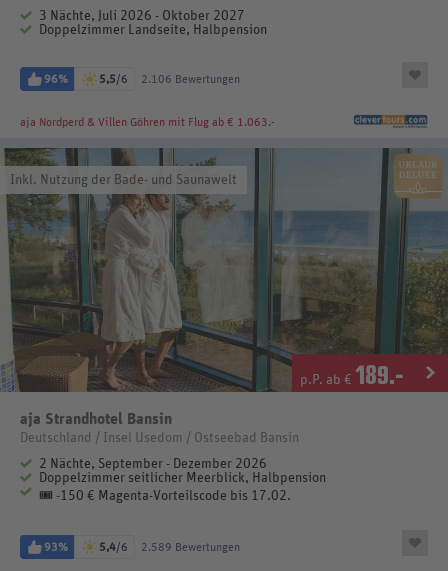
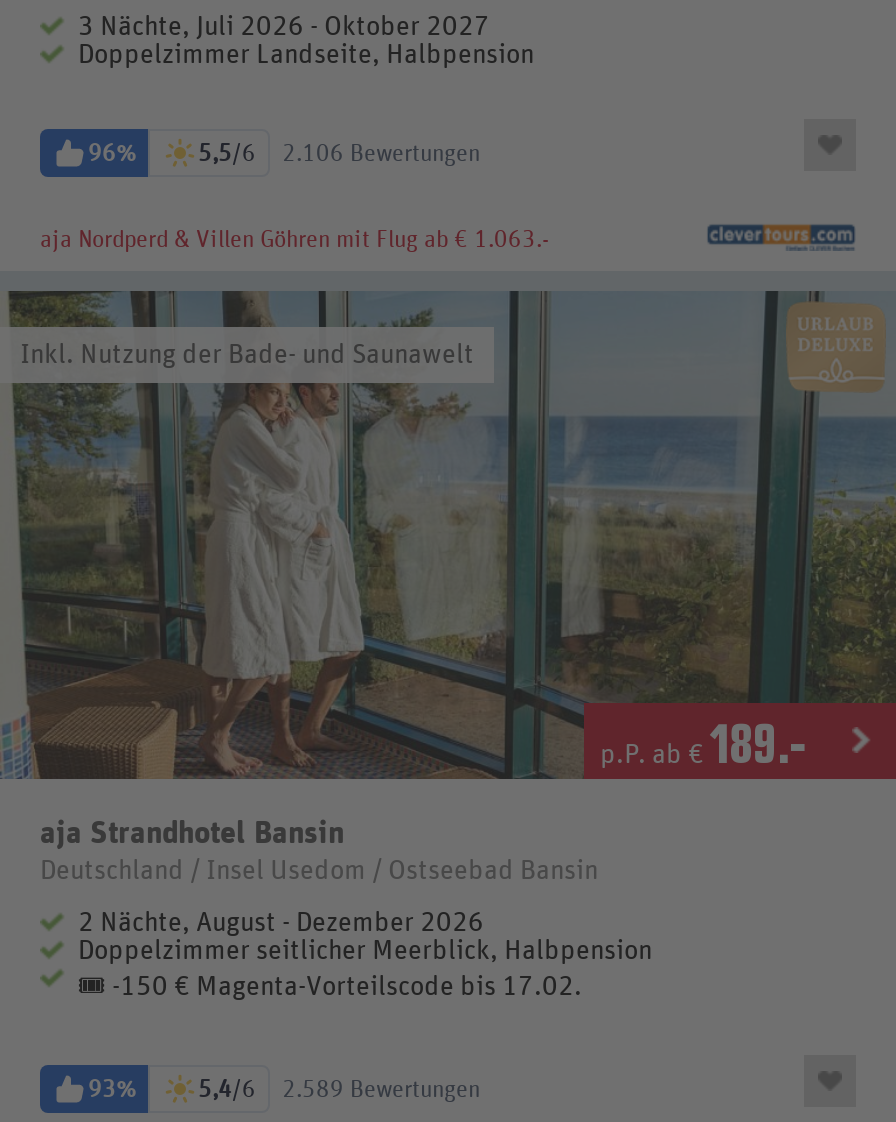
[39,457,267,471] 2 Nächte, September - Dezember 2026 -> [78,910,484,938] 2 Nächte, August - Dezember 2026

